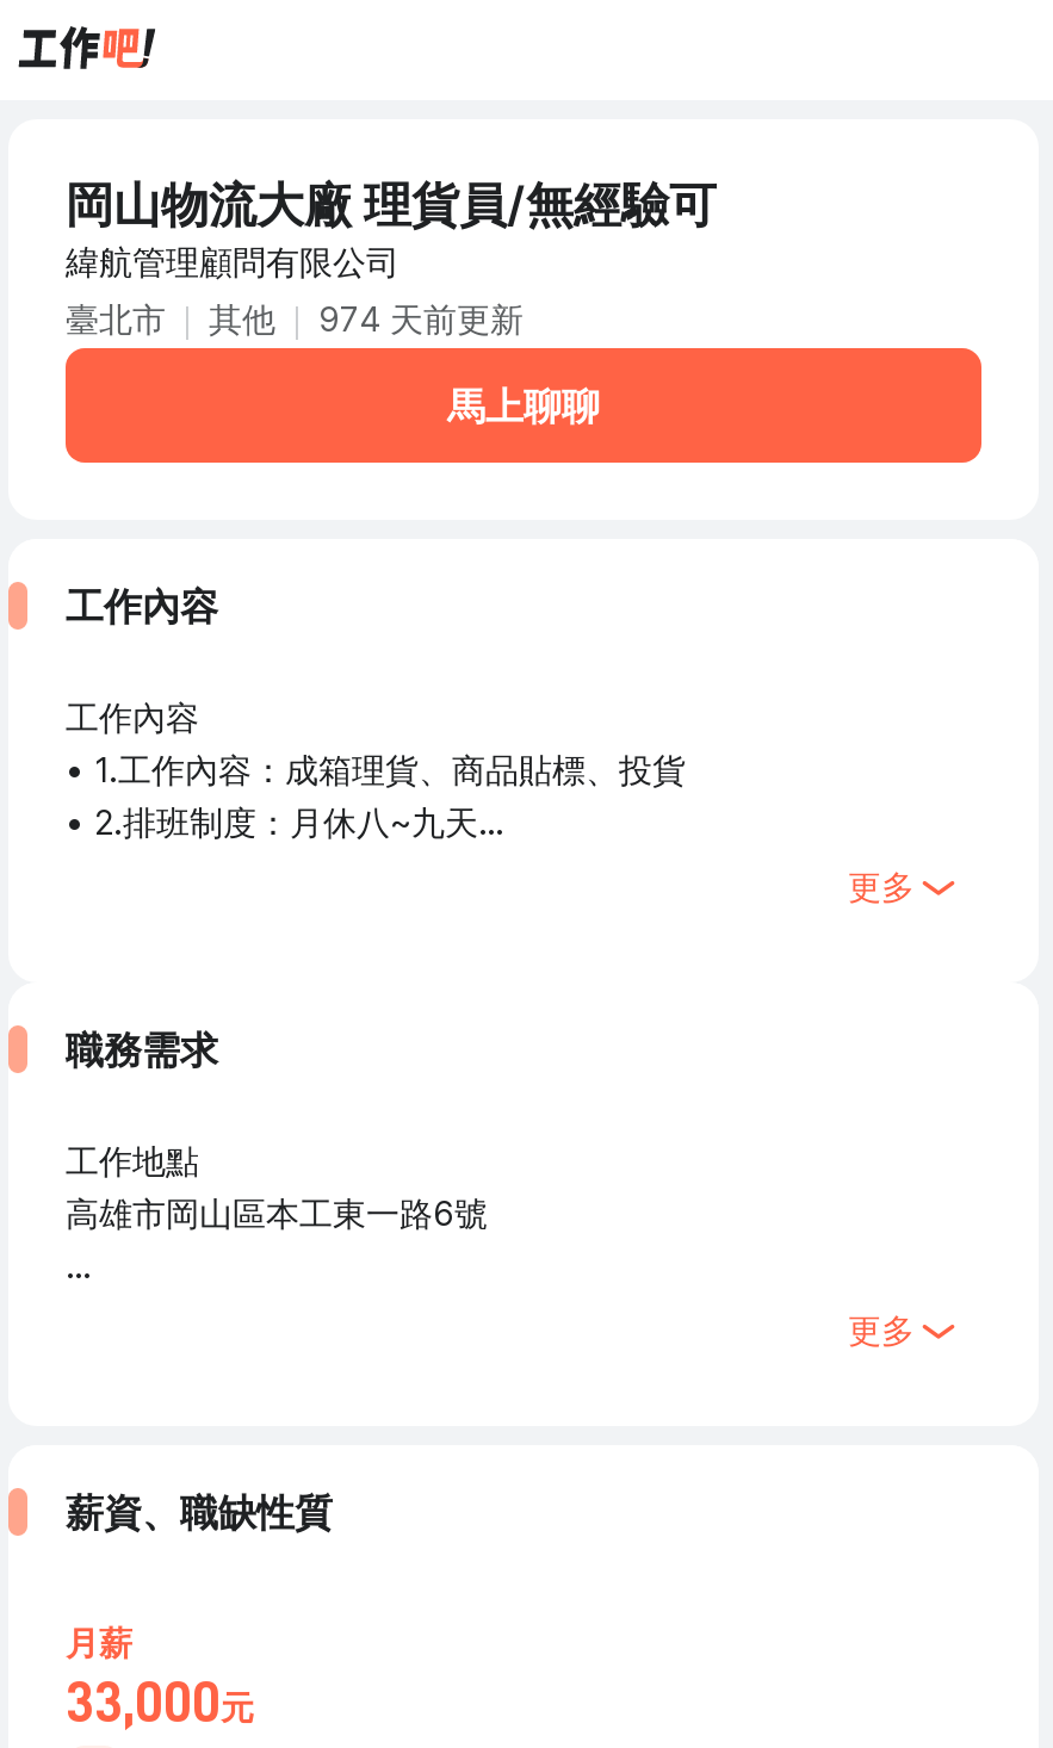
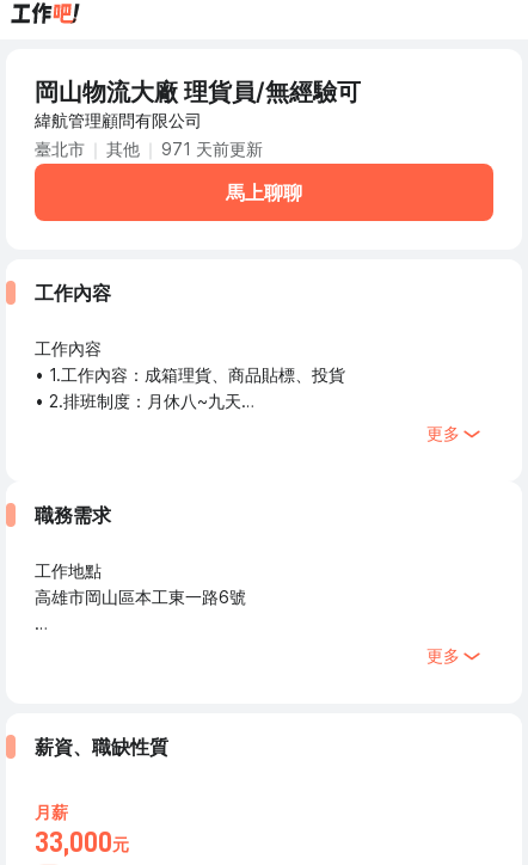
[66,298,524,339] 臺北市 其他 974 天前更新 -> [35,139,263,159] 臺北市 其他 971 天前更新

